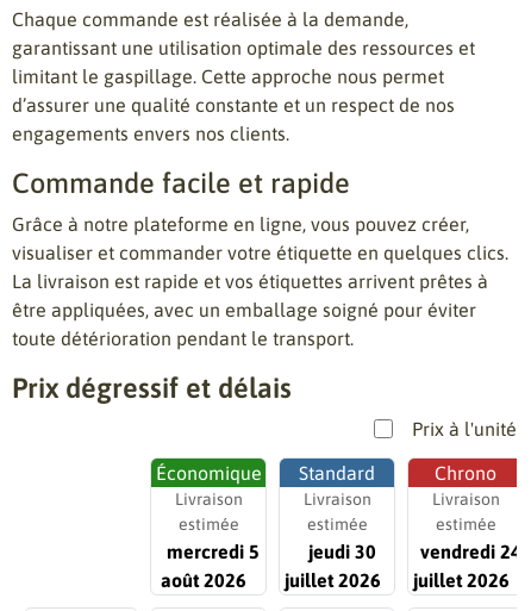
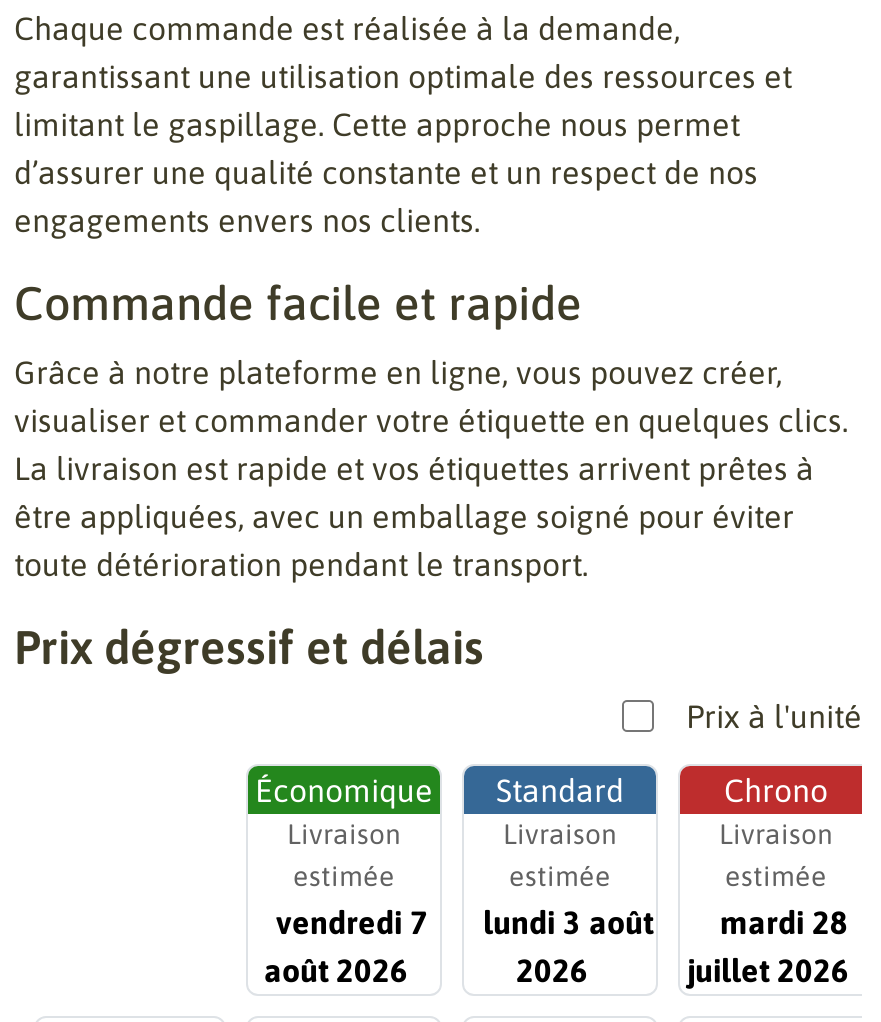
[167,541,260,562] mercredi 5 -> [276,904,428,940] vendredi 7
[284,541,380,591] jeudi 30 | juillet 2026 -> [483,904,653,988] lundi 3 août | 2026
[420,541,521,562] vendredi 24 -> [720,904,848,940] mardi 28

